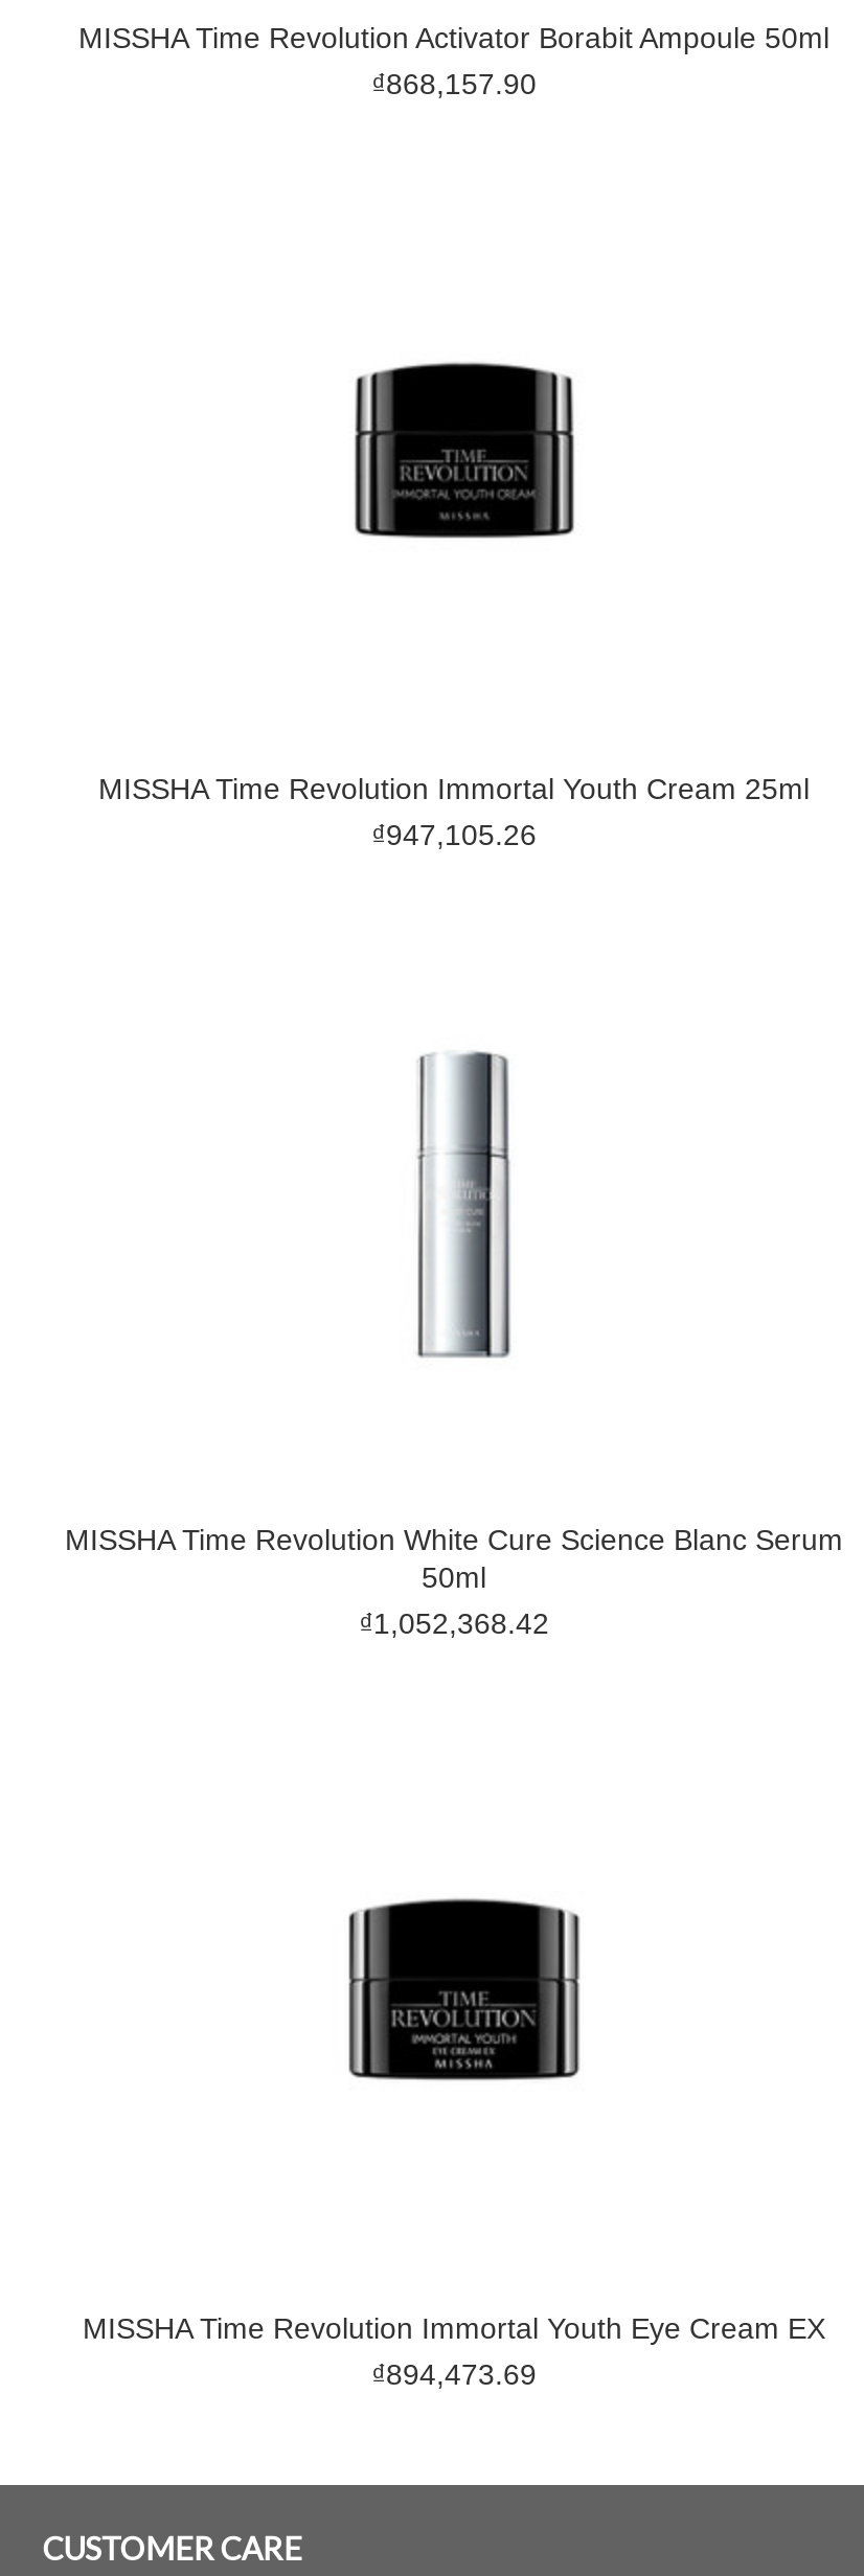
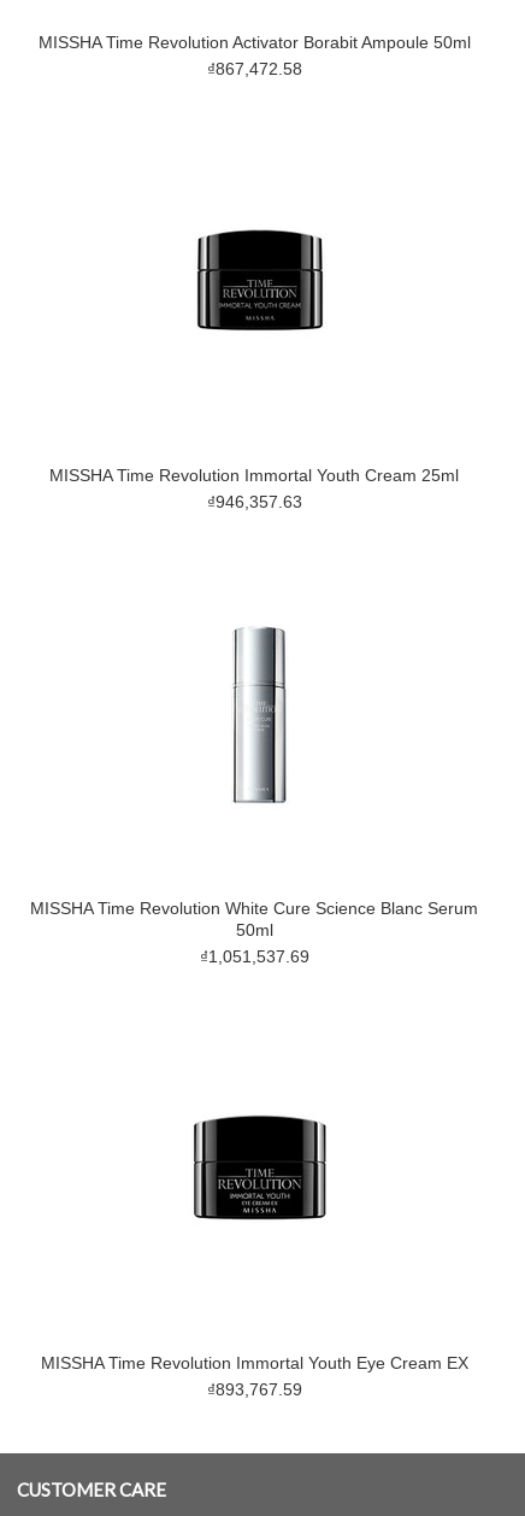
[371,67,537,100] ₫868,157.90 -> [207,59,302,78] ₫867,472.58
[371,818,537,851] ₫947,105.26 -> [207,492,302,511] ₫946,357.63
[359,1606,549,1640] ₫1,052,368.42 -> [199,947,309,966] ₫1,051,537.69
[371,2357,537,2391] ₫894,473.69 -> [207,1380,302,1399] ₫893,767.59

